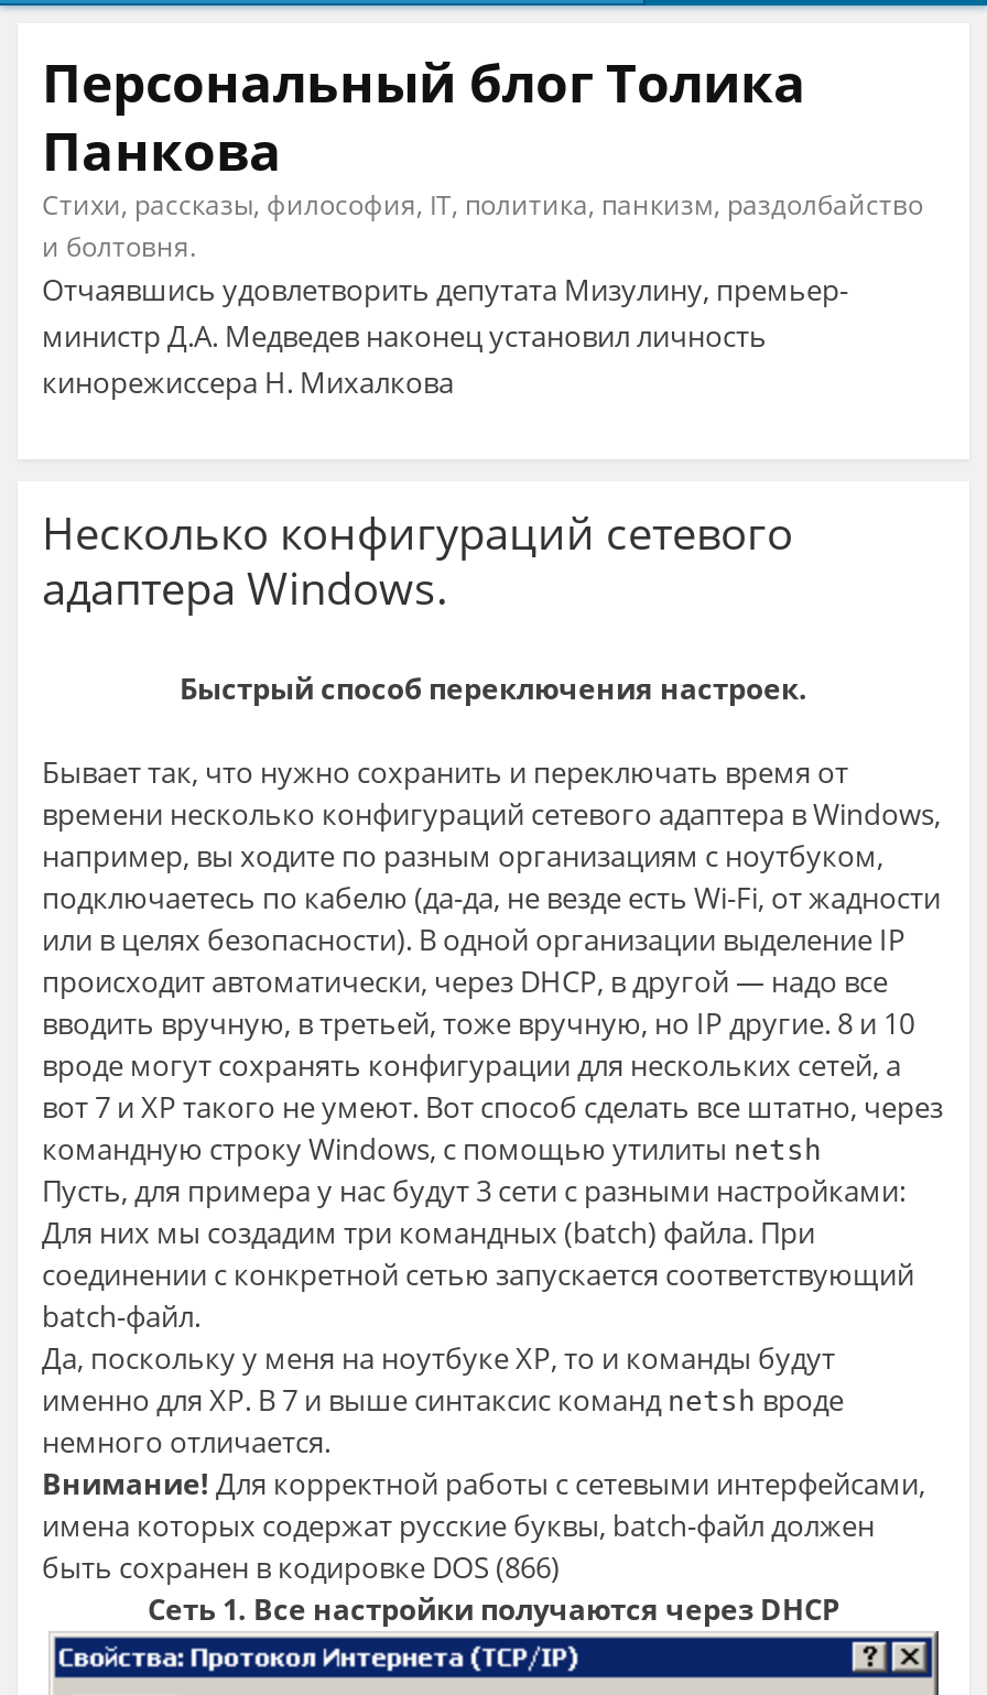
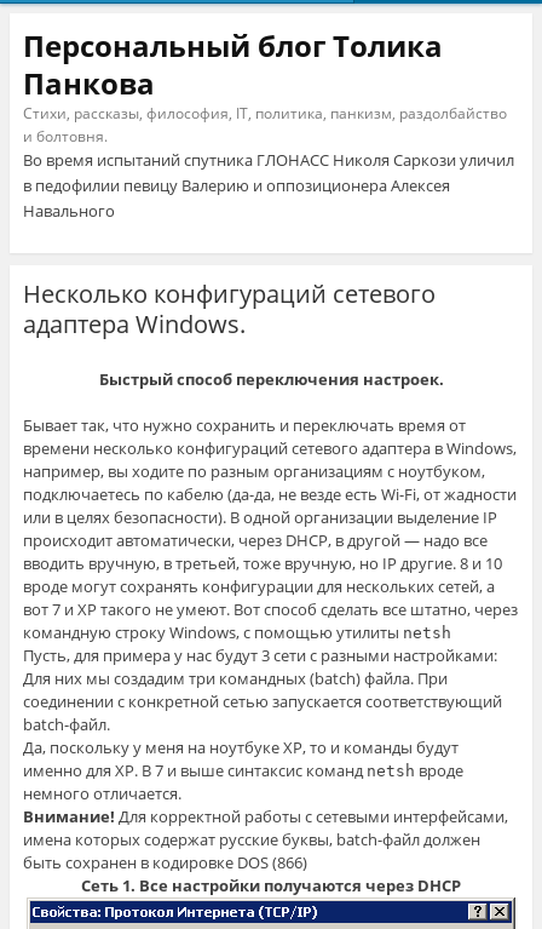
[42,270,848,402] Отчаявшись удовлетворить депутата Мизулину, премьер- | министр Д.А. Медведев наконец установил личность | кинорежиссера Н. Михалкова -> [23,149,514,222] Во время испытаний спутника ГЛОНАСС Николя Саркози уличил | в педофилии певицу Валерию и оппозиционера Алексея | Навального

